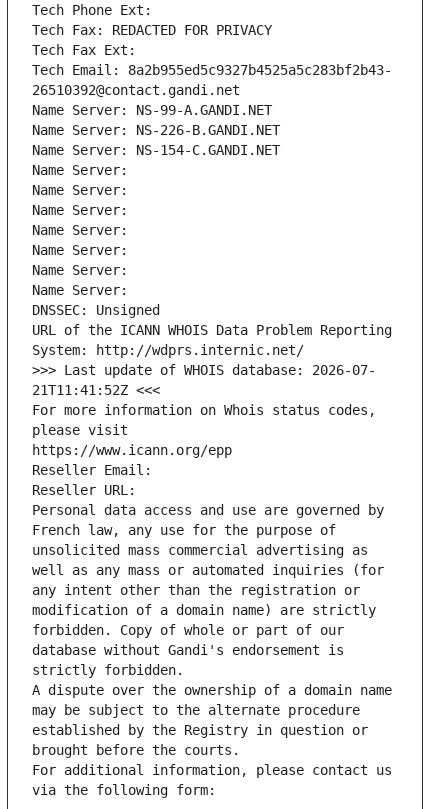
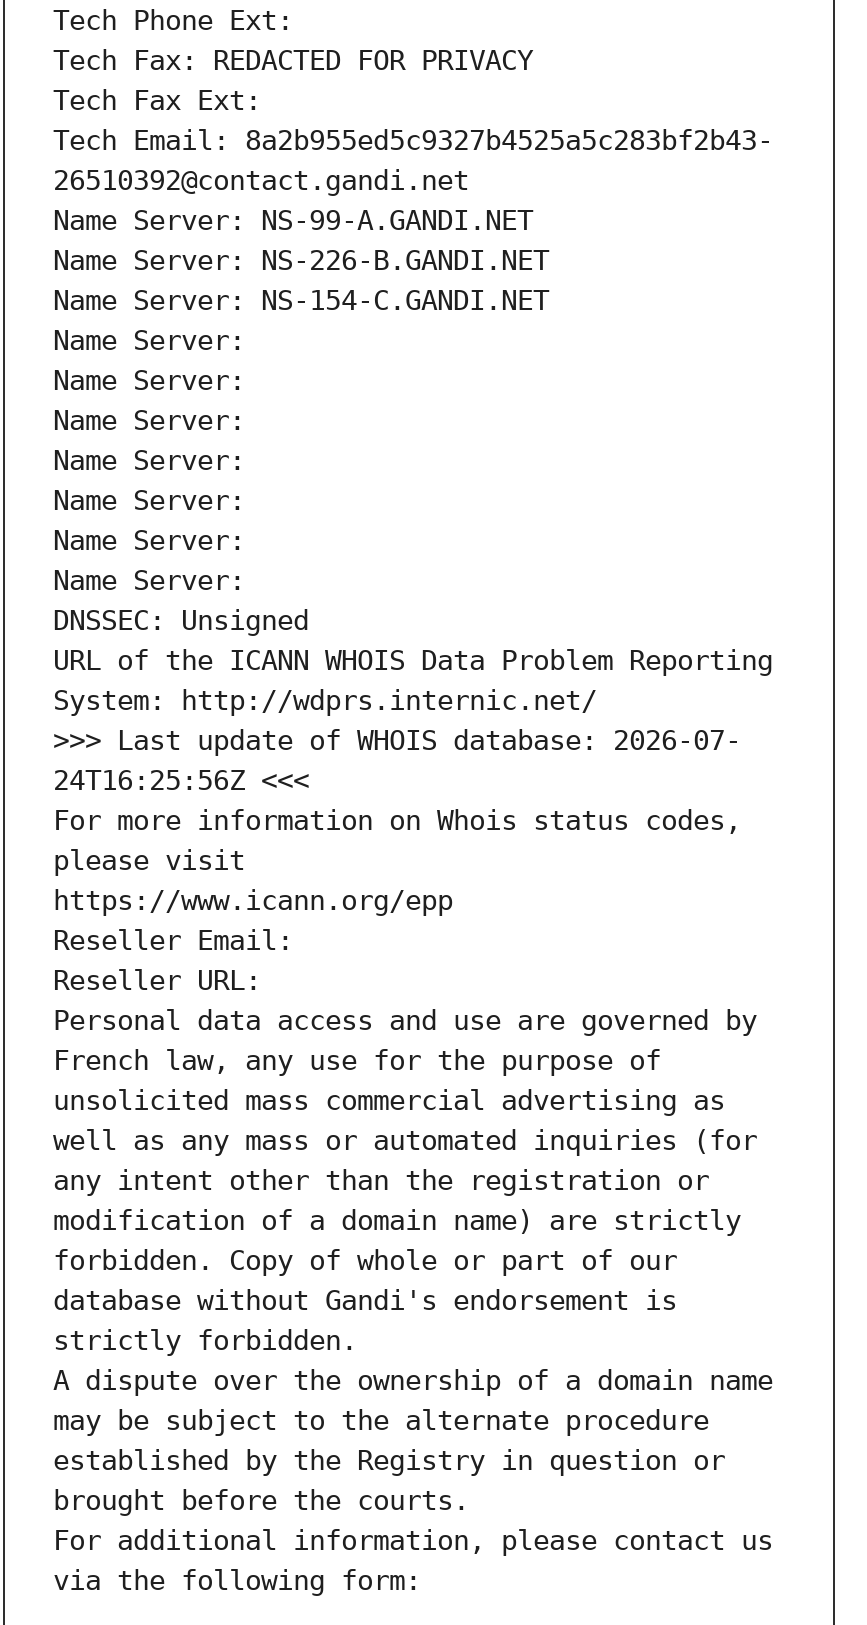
[32,382,160,398] 21T11:41:52Z <<< -> [53,765,309,797] 24T16:25:56Z <<<

